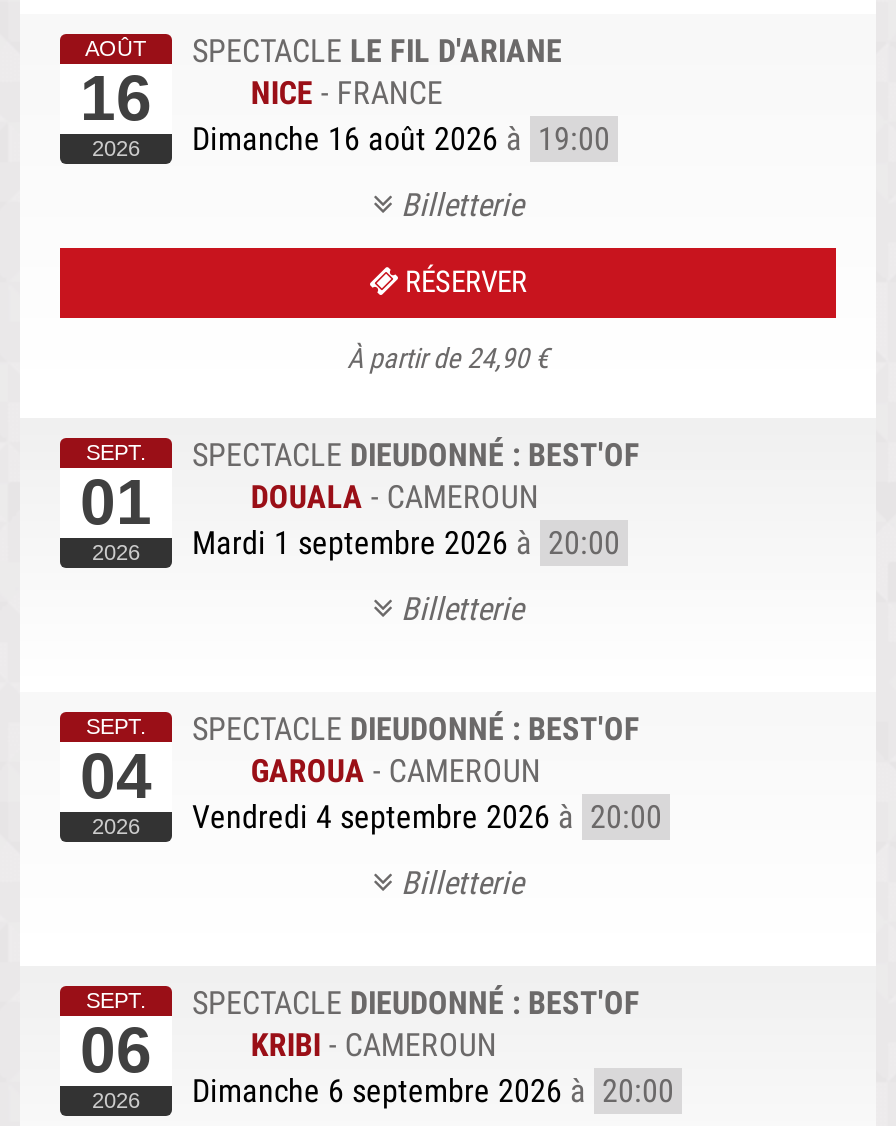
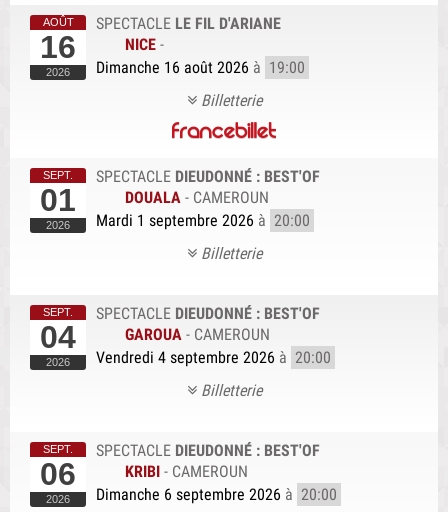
[251,74,443,112] NICE - FRANCE -> [125,35,164,54] NICE -
[347,264,549,374] RÉSERVER | À partir de 24,90 € -> none

